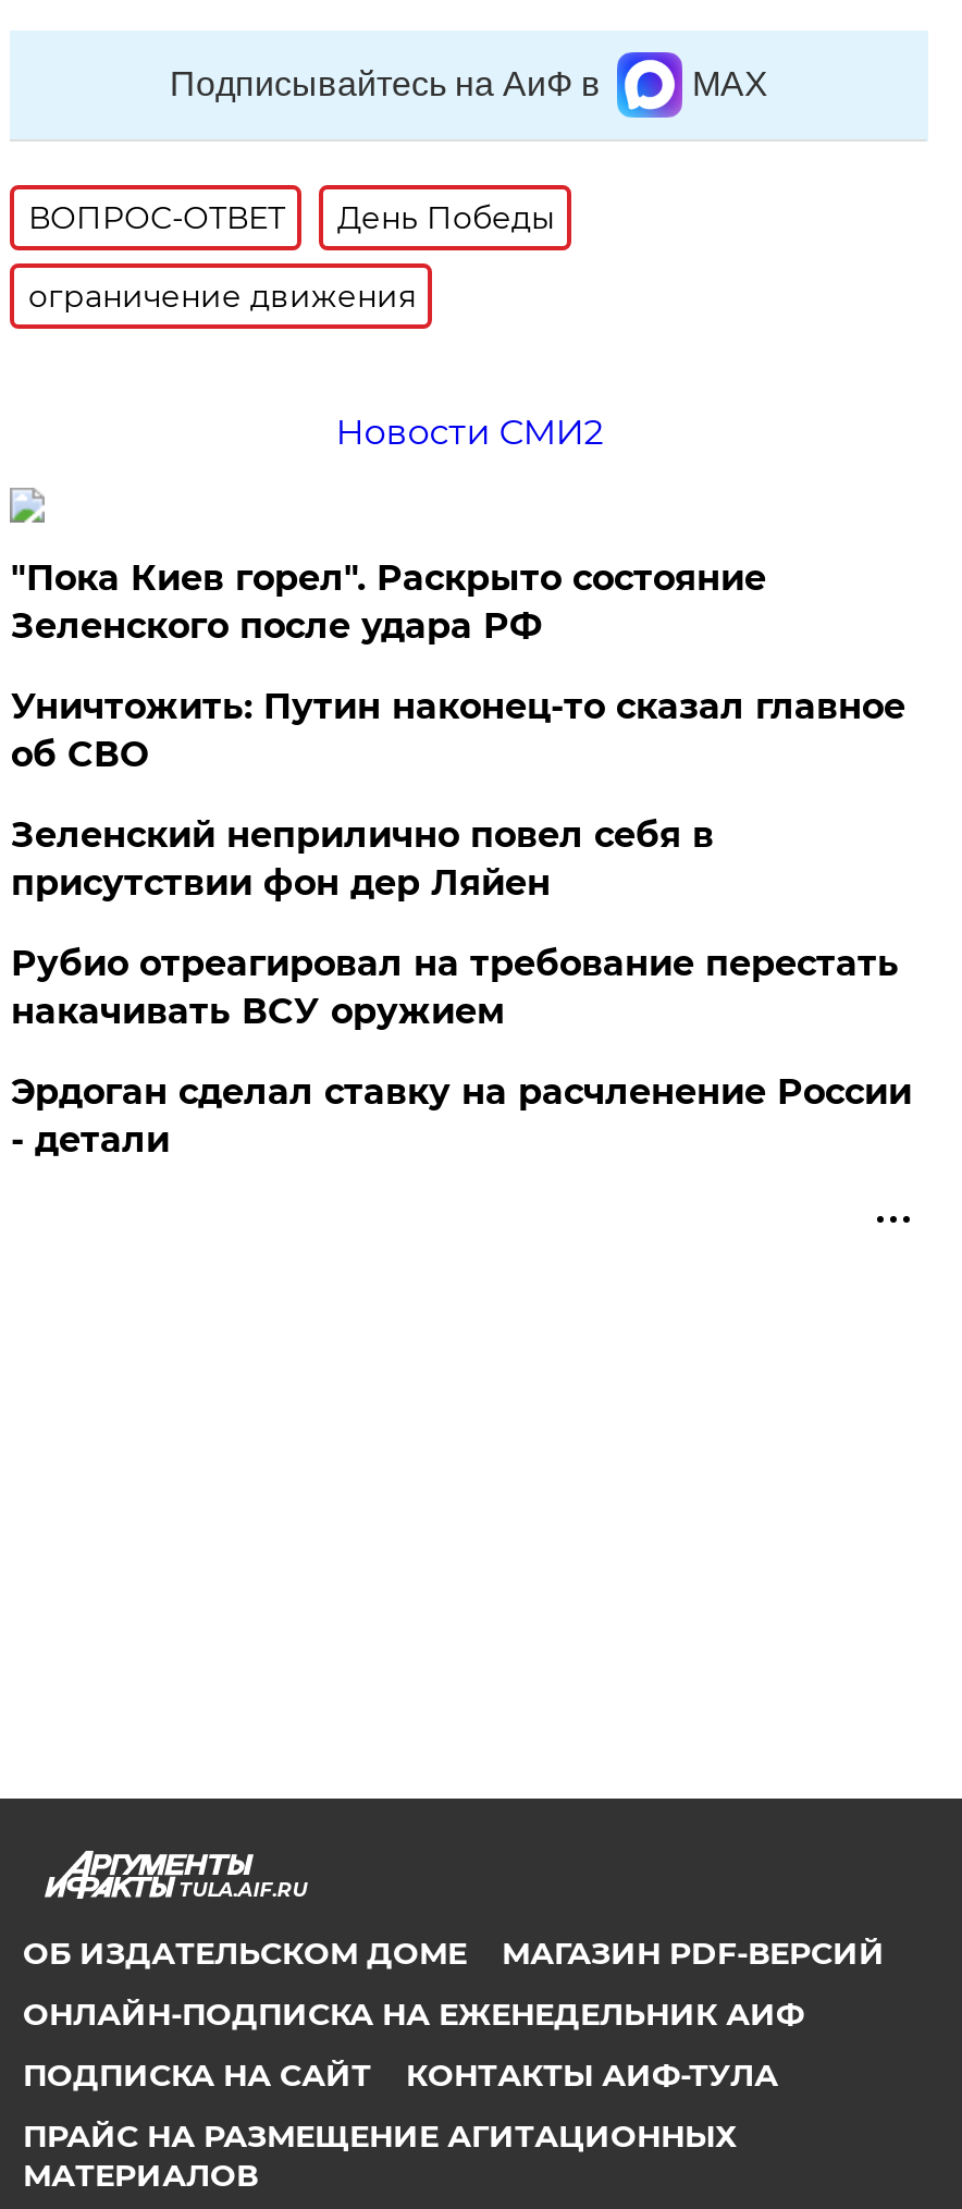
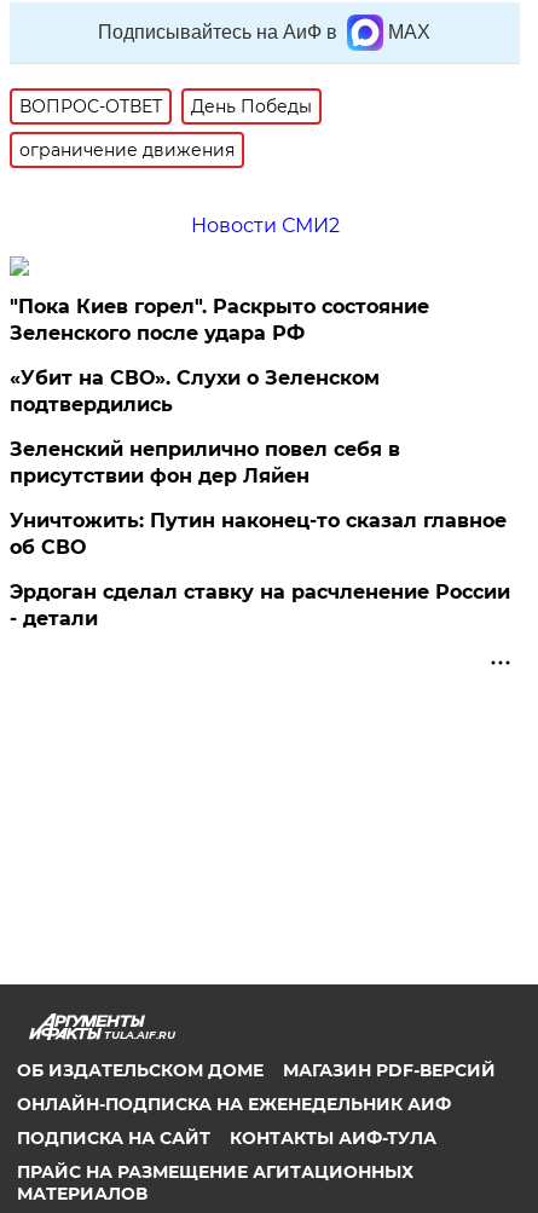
none -> [10,366,380,416] «Убит на СВО». Слухи о Зеленском | подтвердились
moved [11,686,905,775] -> [10,509,507,559]: Уничтожить: Путин наконец-то сказал главное | об СВО
[11,943,899,1032] Рубио отреагировал на требование перестать | накачивать ВСУ оружием -> none

